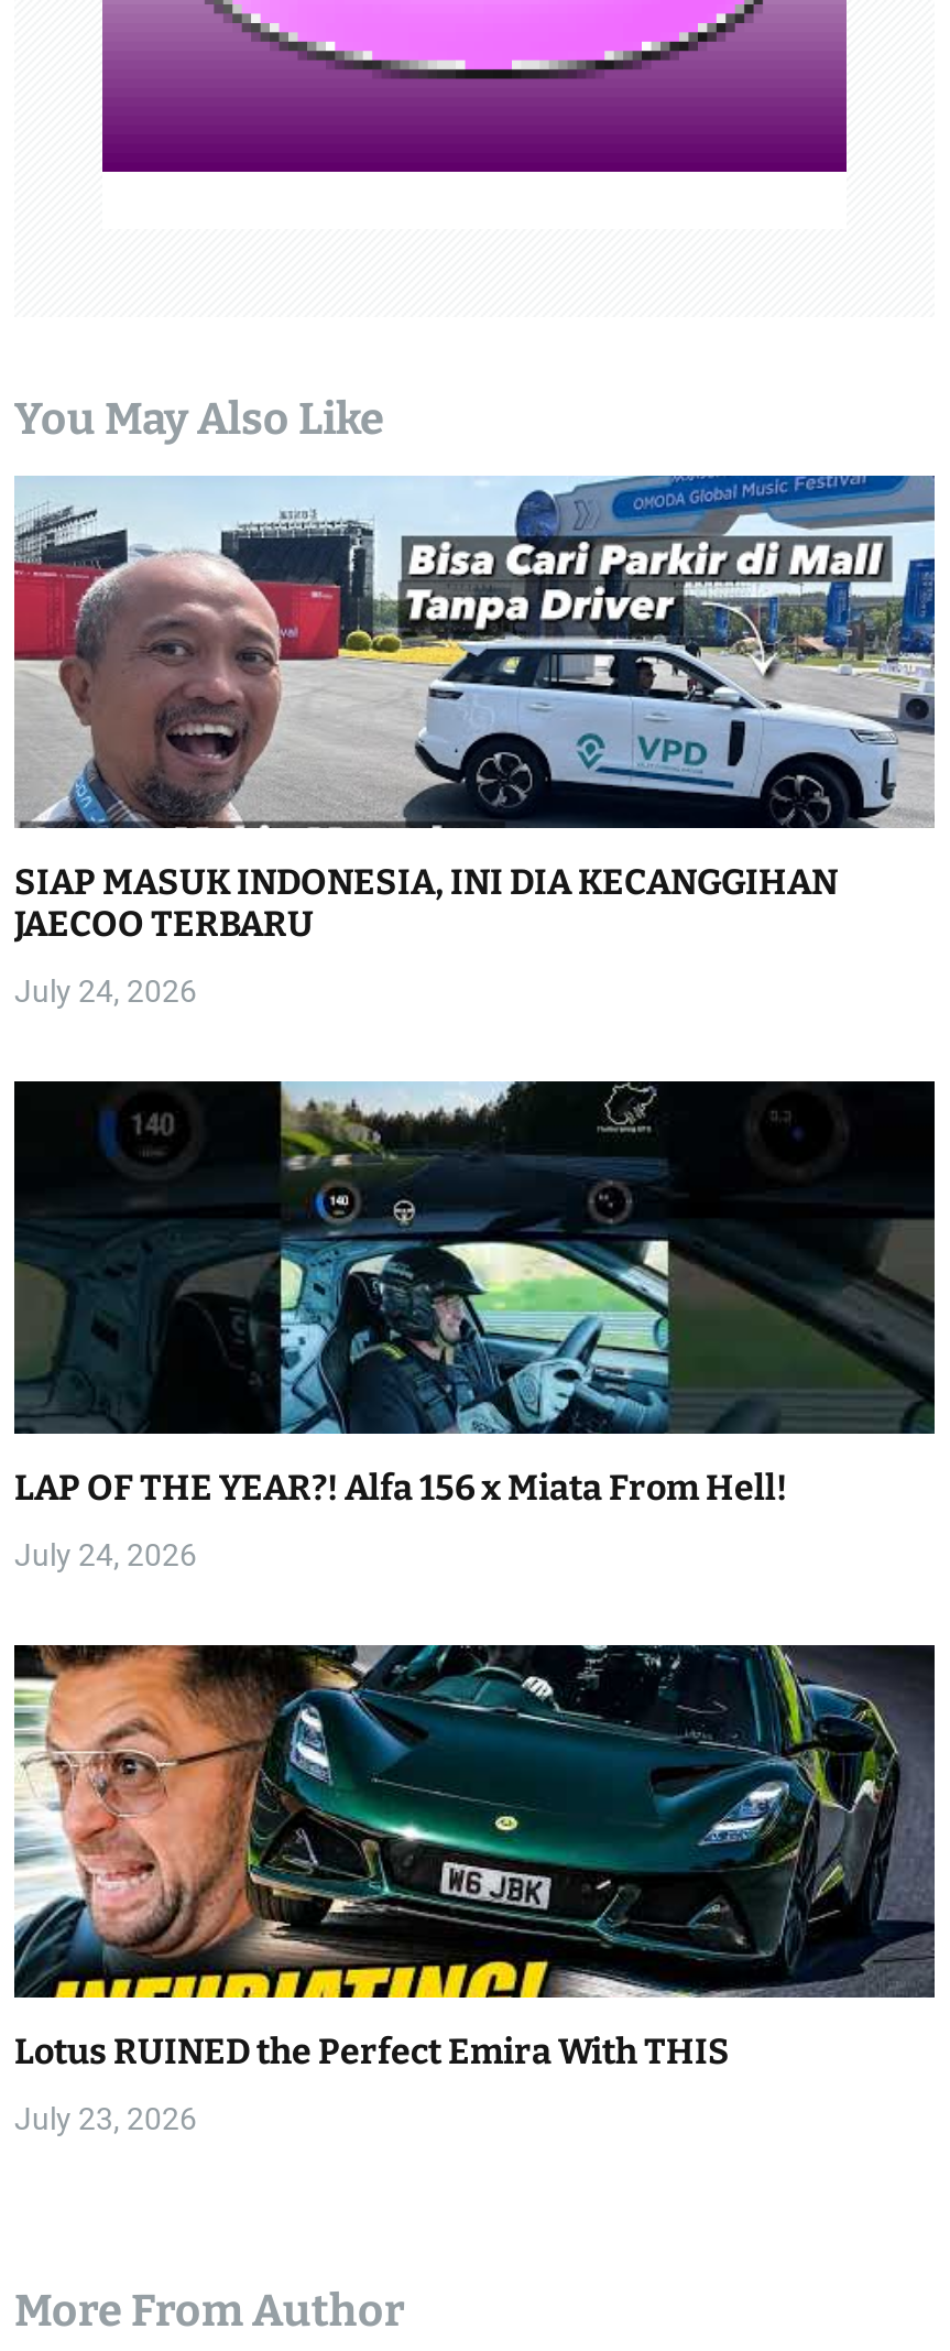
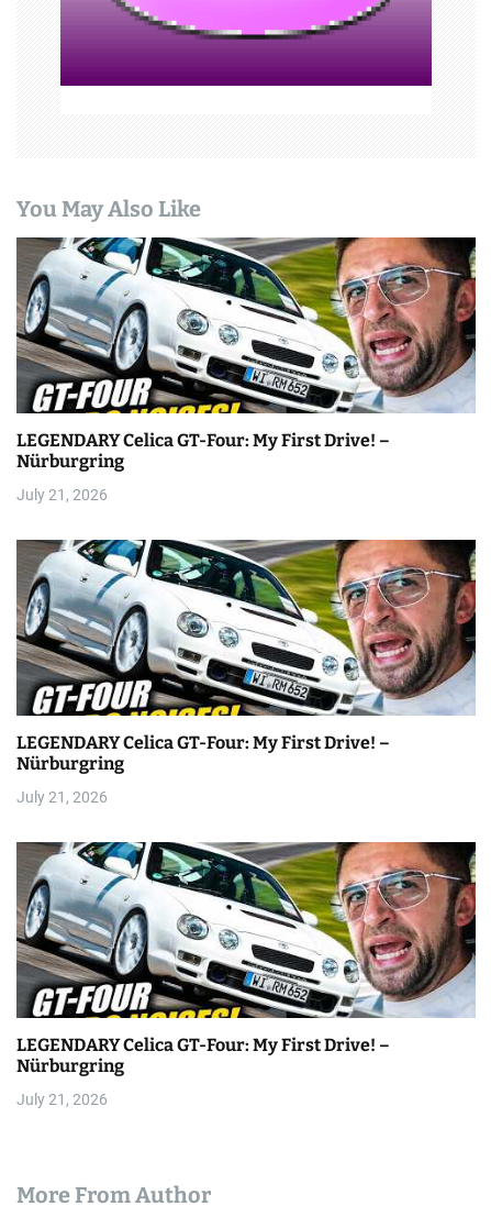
[14,474,937,944] [image] | SIAP MASUK INDONESIA, INI DIA KECANGGIHAN | JAECOO TERBARU -> [15,236,477,471] [image] | LEGENDARY Celica GT-Four: My First Drive! – | Nürburgring
[14,973,197,1008] July 24, 2026 -> [16,485,108,503] July 21, 2026
[14,1079,937,1508] [image] | LAP OF THE YEAR?! Alfa 156 x Miata From Hell! -> [15,539,477,774] [image] | LEGENDARY Celica GT-Four: My First Drive! – | Nürburgring
[14,1536,197,1572] July 24, 2026 -> [16,788,108,805] July 21, 2026
[12,1643,937,2072] [image] | Lotus RUINED the Perfect Emira With THIS -> [15,841,476,1076] [image] | LEGENDARY Celica GT-Four: My First Drive! – | Nürburgring
[14,2100,197,2135] July 23, 2026 -> [16,1090,108,1108] July 21, 2026

